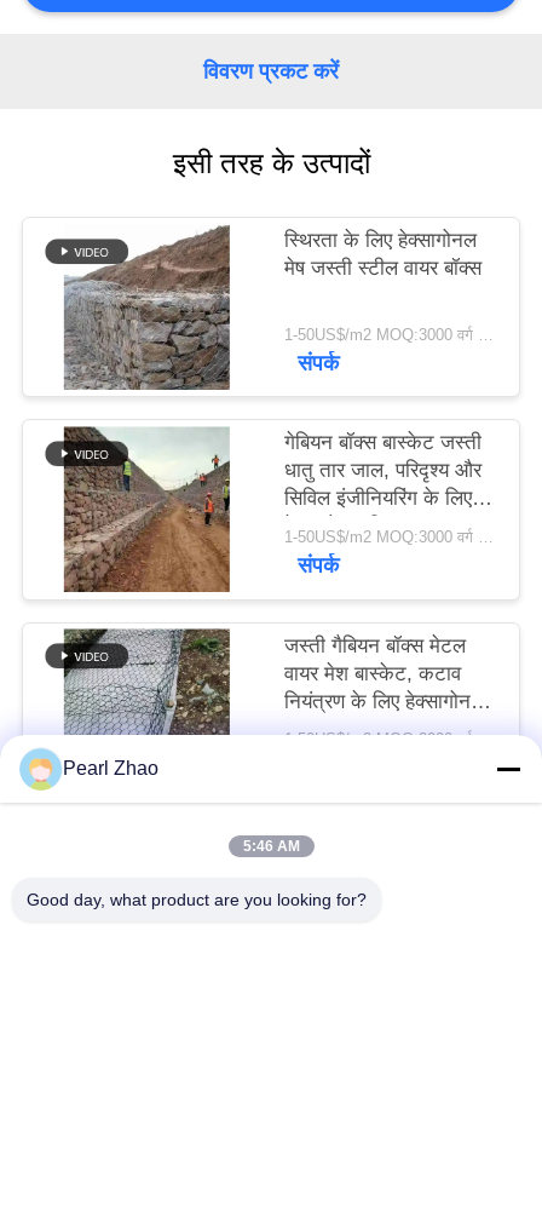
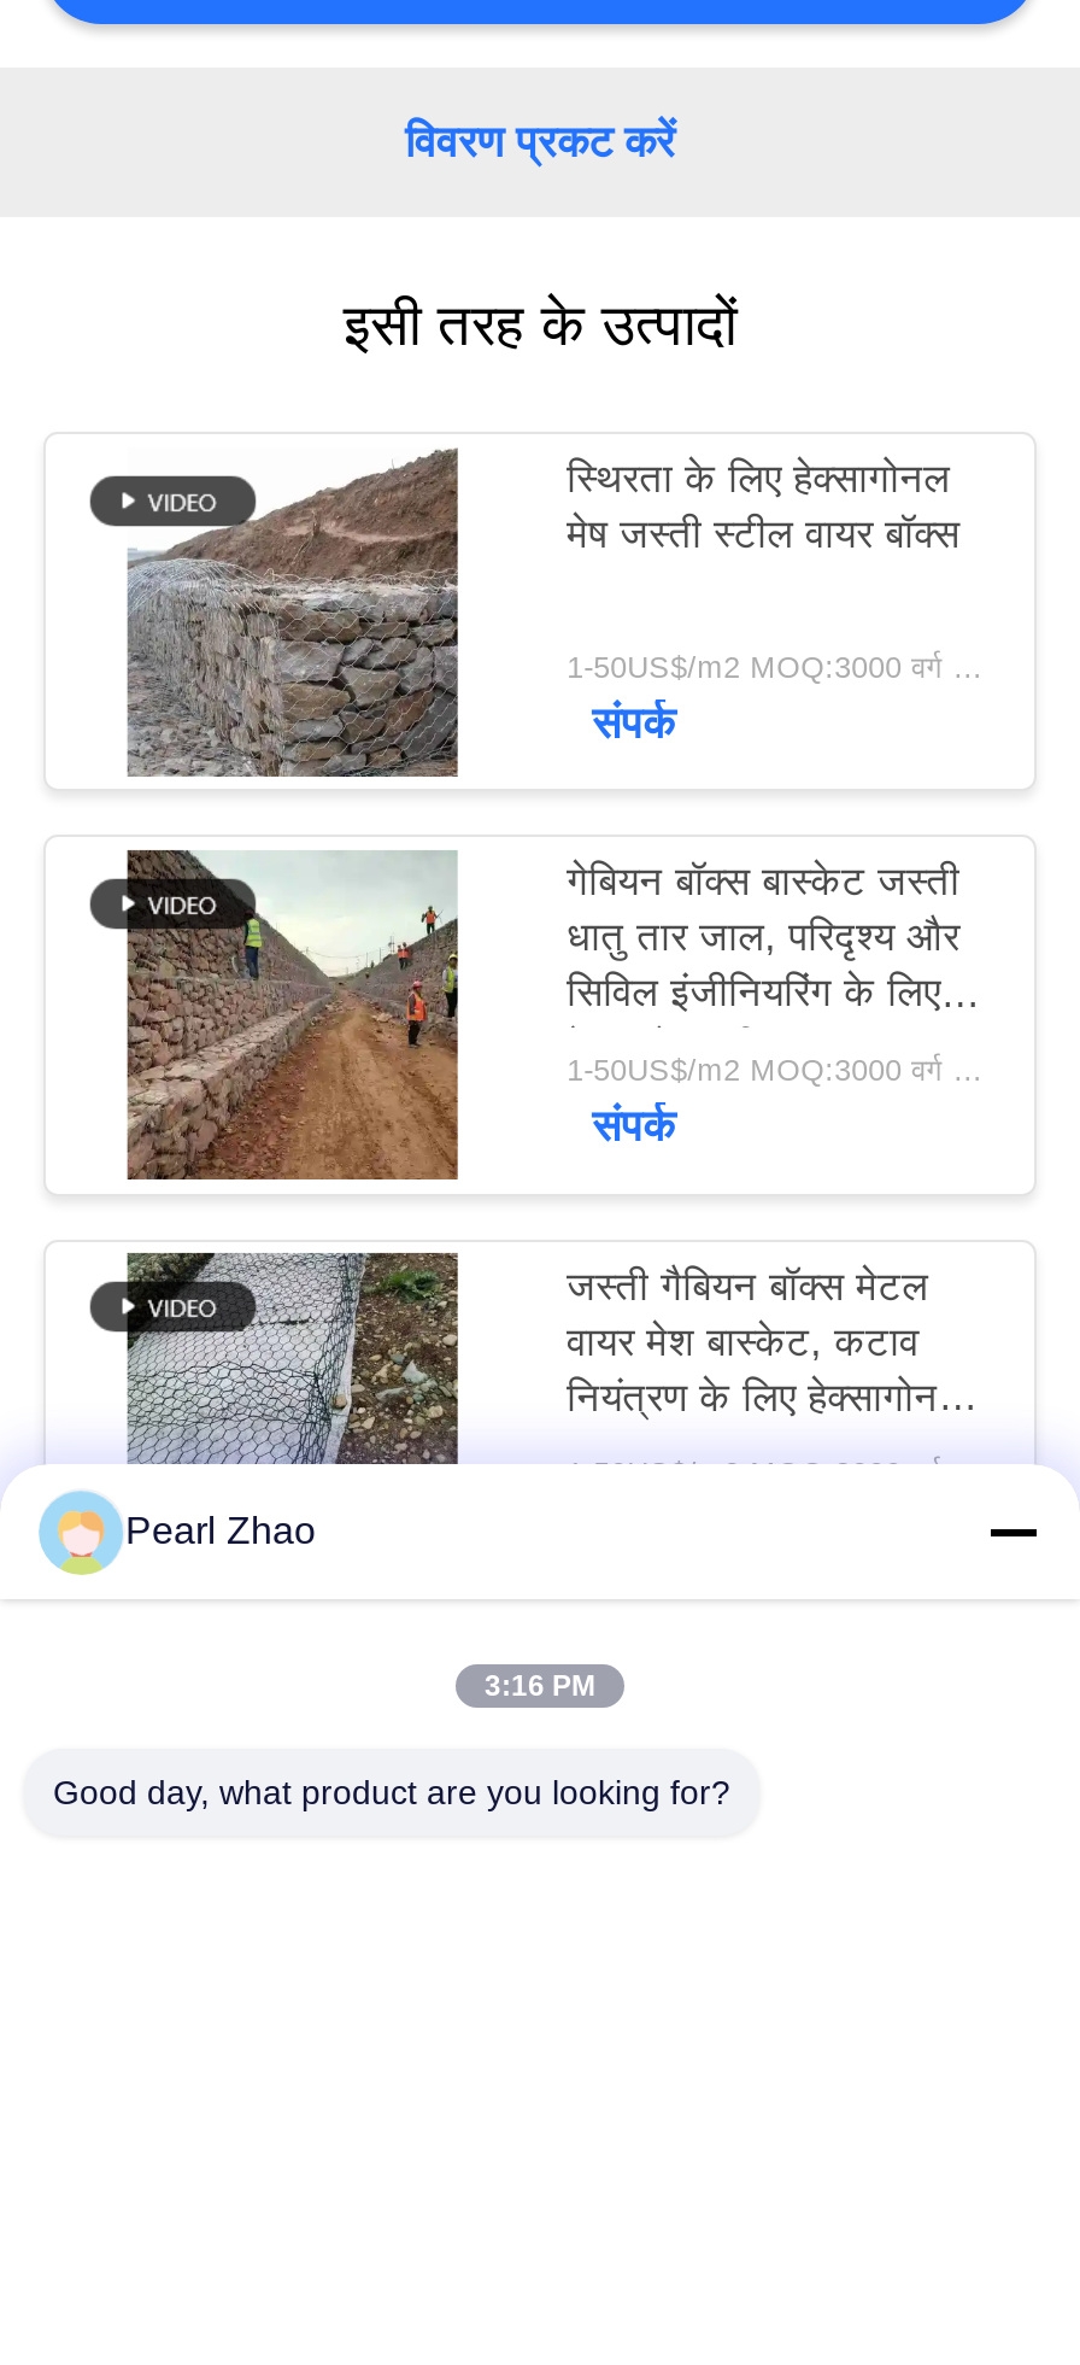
[243,838,299,855] 5:46 AM -> [485,1669,595,1703] 3:16 PM

